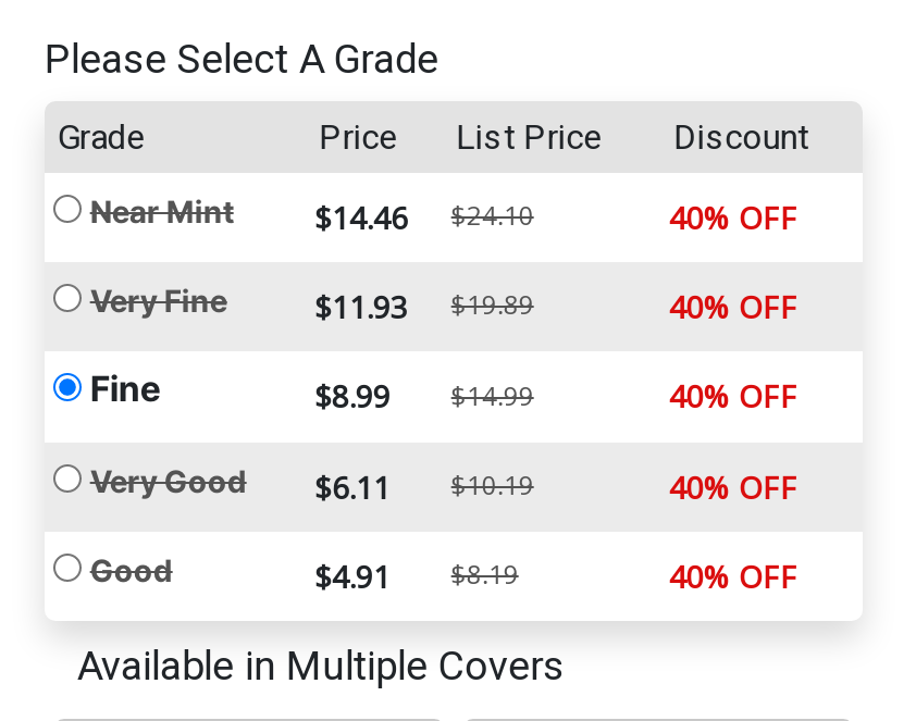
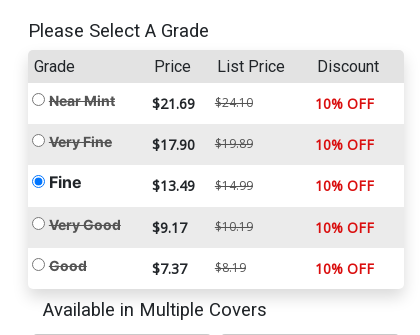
[314,197,408,238] $14.46 -> [152,94,195,113] $21.69
[669,197,797,238] 40% OFF -> [315,94,374,113] 10% OFF
[314,286,534,327] $11.93 $19.89 -> [152,135,253,154] $17.90 $19.89
[669,286,797,327] 40% OFF -> [315,135,374,154] 10% OFF
[314,375,390,417] $8.99 -> [152,176,195,195] $13.49
[669,375,797,417] 40% OFF -> [315,176,374,195] 10% OFF
[314,467,390,508] $6.11 -> [152,218,187,237] $9.17
[669,467,797,508] 40% OFF -> [315,218,374,237] 10% OFF
[314,556,390,597] $4.91 -> [152,259,187,278] $7.37
[669,556,797,597] 40% OFF -> [315,259,374,278] 10% OFF

